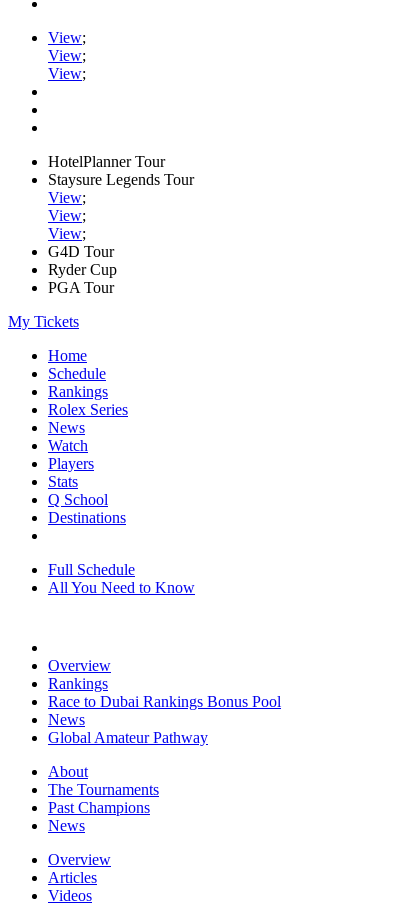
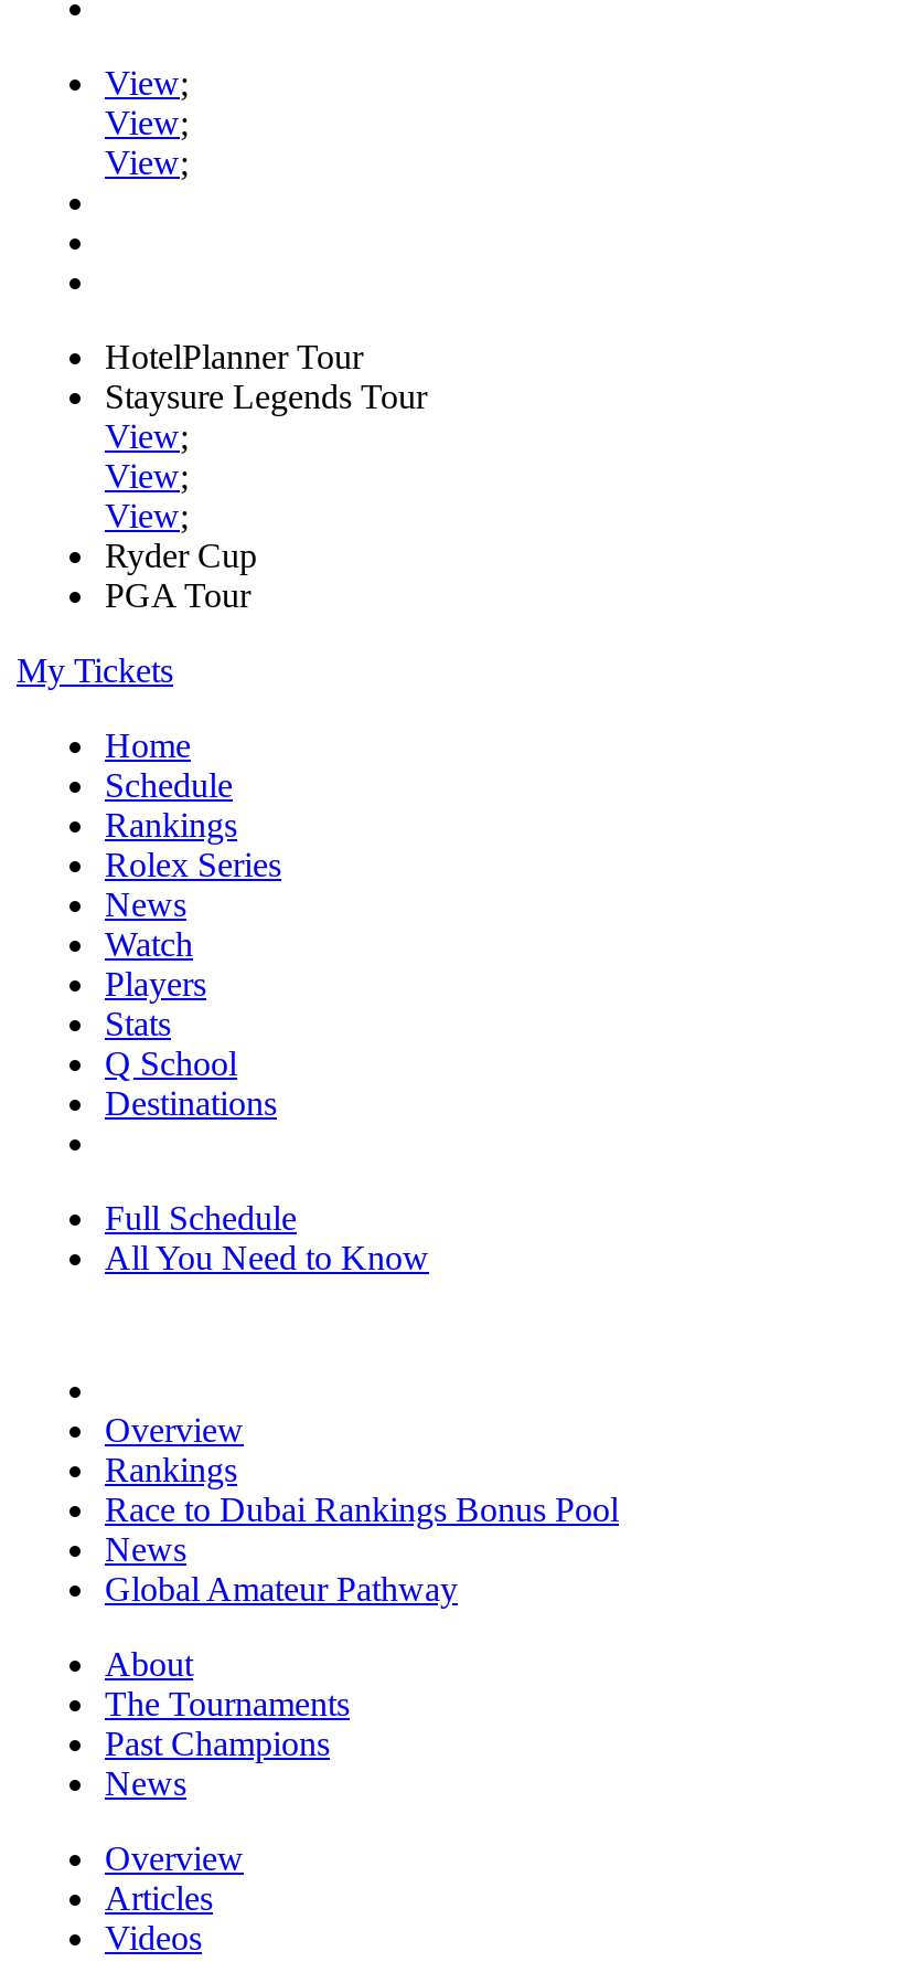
[48,243,114,260] G4D Tour -> none

